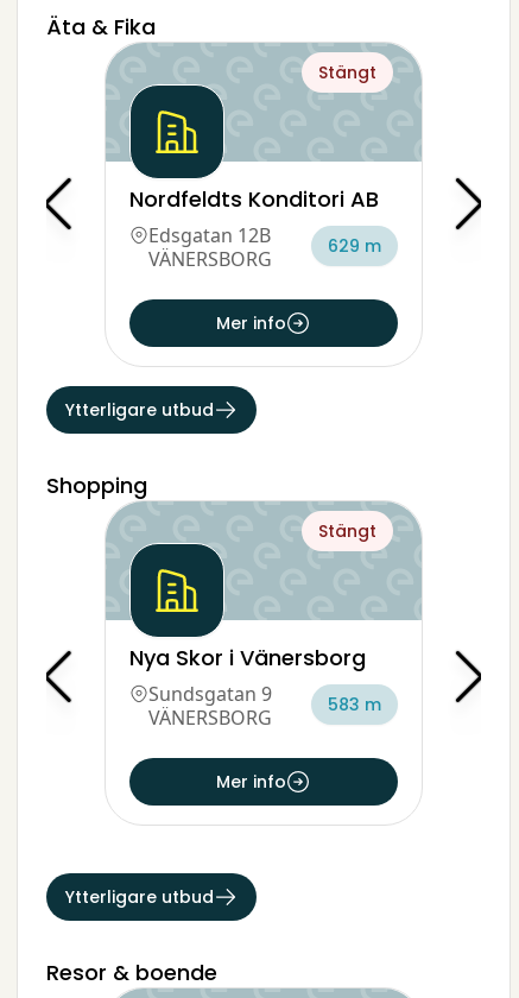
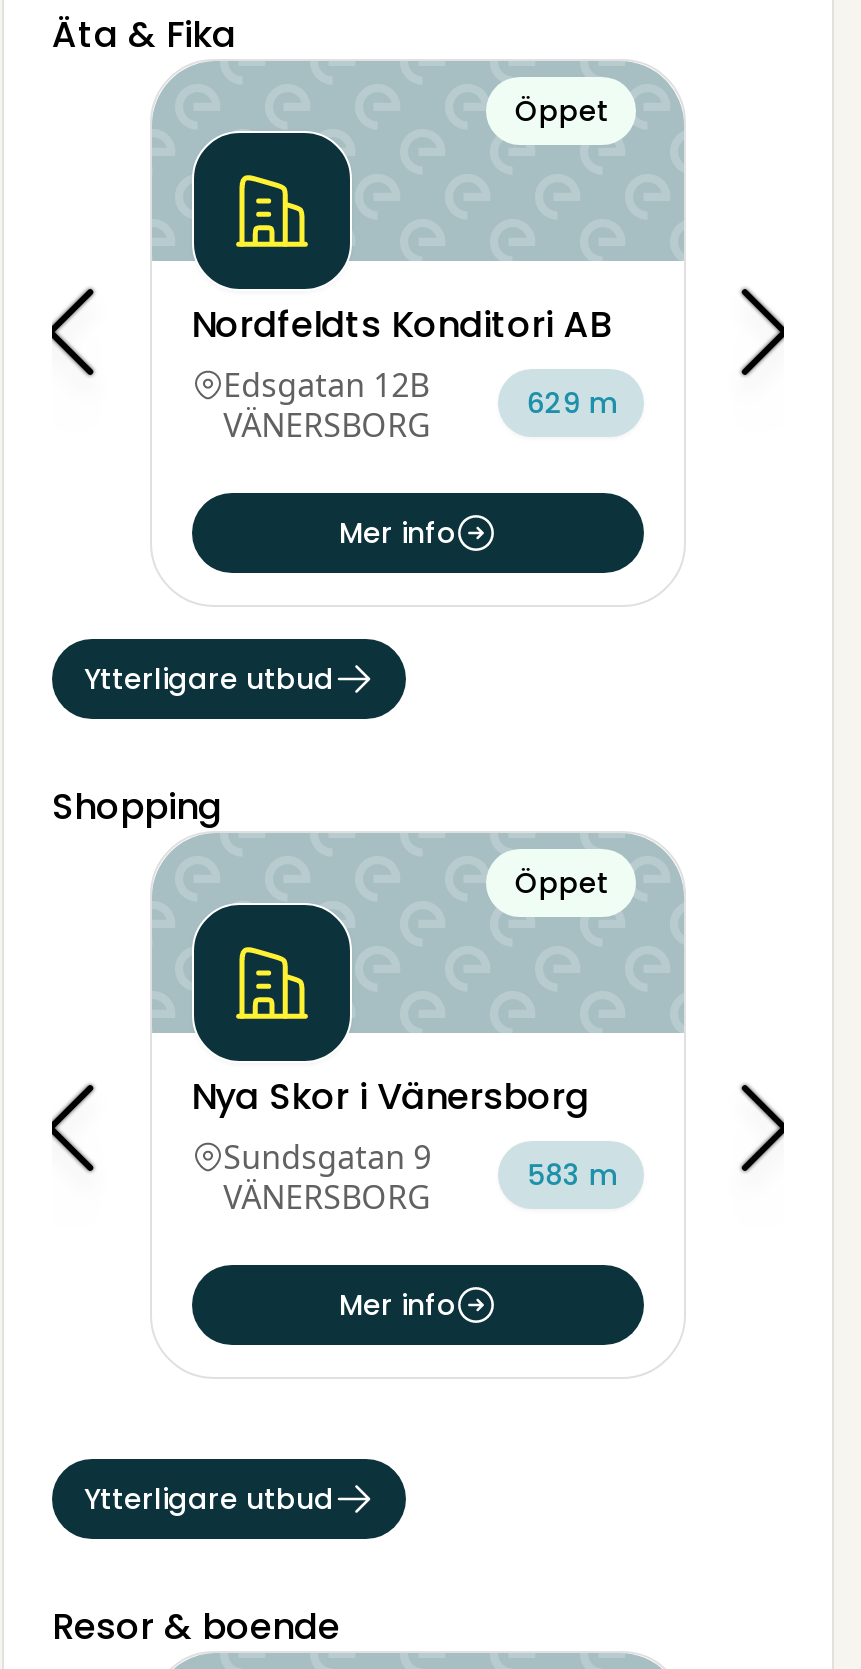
[319,61,377,84] Stängt -> [515,91,609,131] Öppet
[319,519,377,543] Stängt -> [515,863,609,903] Öppet

